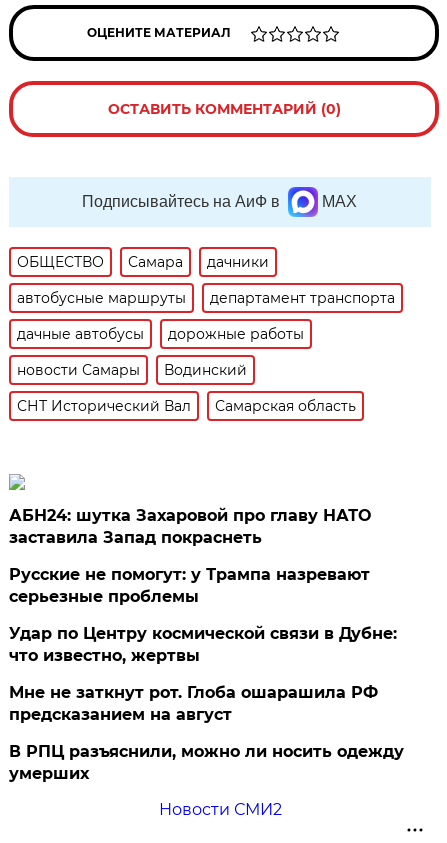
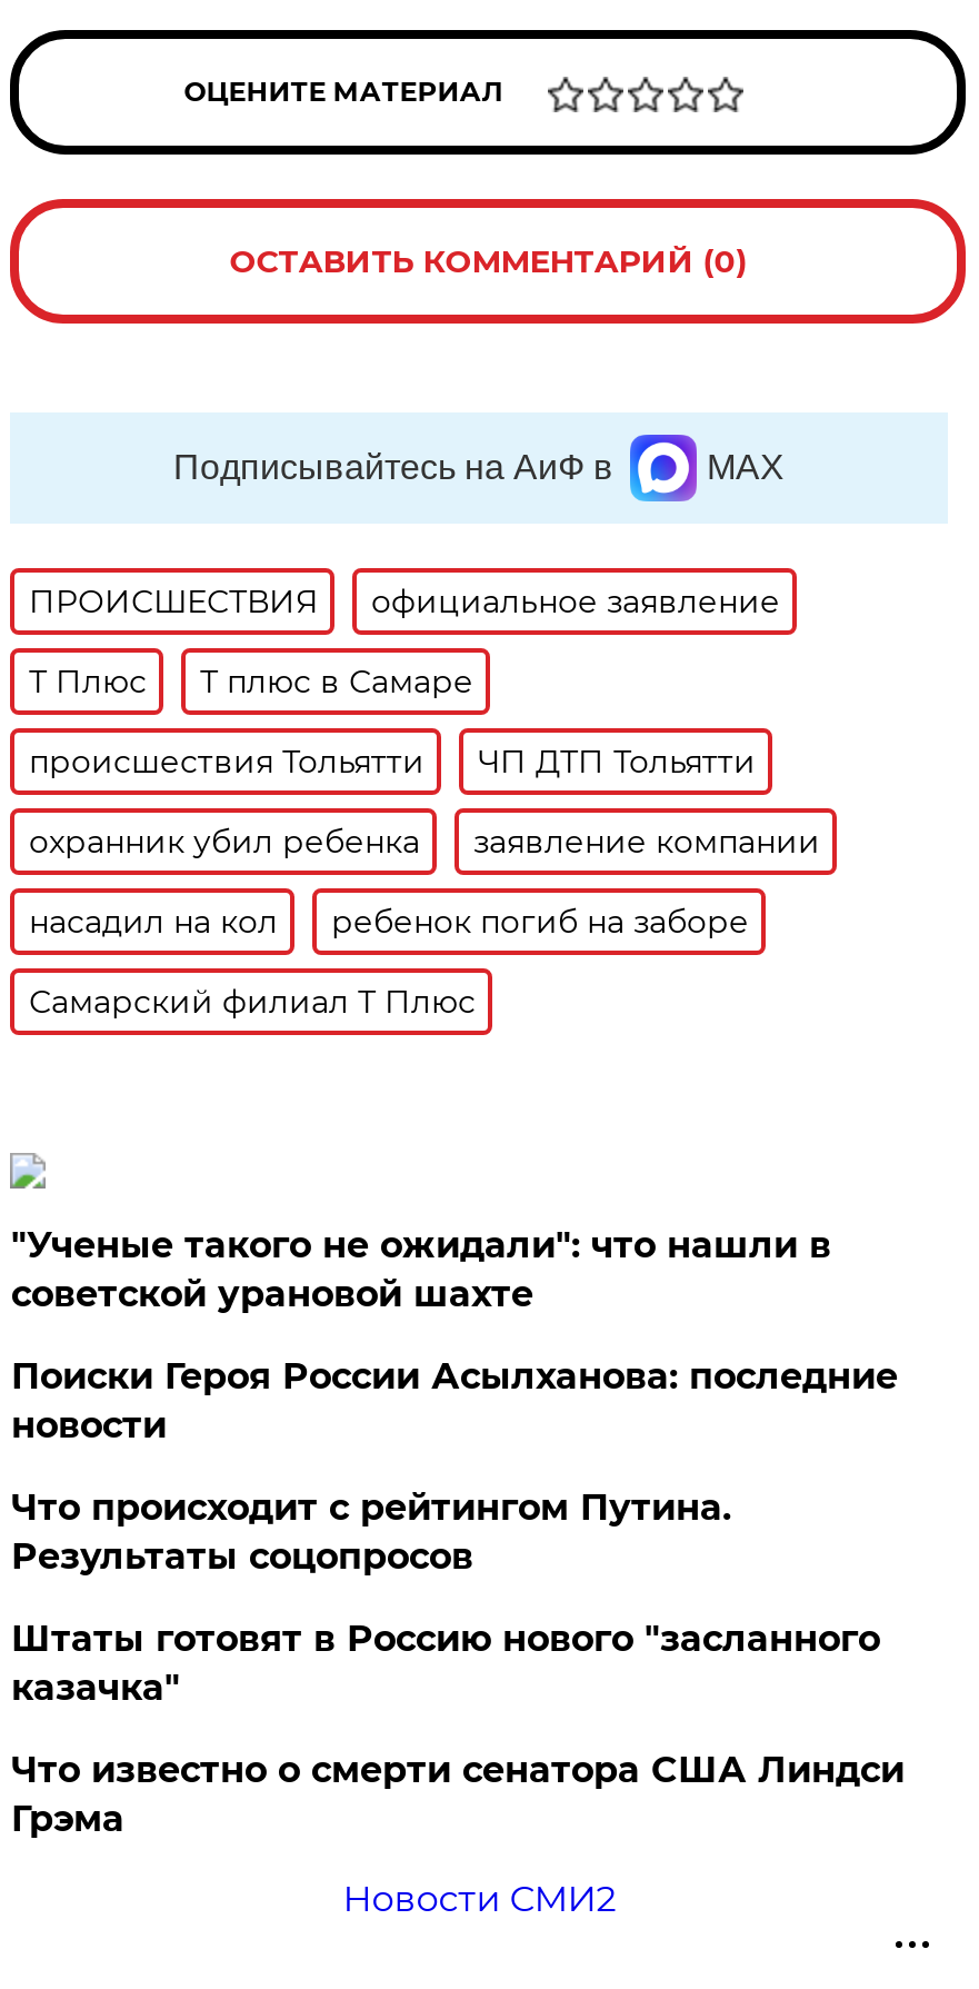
[17,253,395,415] ОБЩЕСТВО | Самара | дачники | автобусные маршруты | департамент транспорта | дачные автобусы | дорожные работы | новости Самары | Водинский | СНТ Исторический Вал | Самарская область -> [29,581,820,1022] ПРОИСШЕСТВИЯ | официальное заявление | Т Плюс | Т плюс в Самаре | происшествия Тольятти | ЧП ДТП Тольятти | охранник убил ребенка | заявление компании | насадил на кол | ребенок погиб на заборе | Самарский филиал Т Плюс
[9,506,404,783] АБН24: шутка Захаровой про главу НАТО | заставила Запад покраснеть | Русские не помогут: у Трампа назревают | серьезные проблемы | Удар по Центру космической связи в Дубне: | что известно, жертвы | Мне не заткнут рот. Глоба ошарашила РФ | предсказанием на август | В РПЦ разъяснили, можно ли носить одежду | умерших -> [11,1224,904,1840] "Ученые такого не ожидали": что нашли в | советской урановой шахте | Поиски Героя России Асылханова: последние | новости | Что происходит с рейтингом Путина. | Результаты соцопросов | Штаты готовят в Россию нового "засланного | казачка" | Что известно о смерти сенатора США Линдси | Грэма

